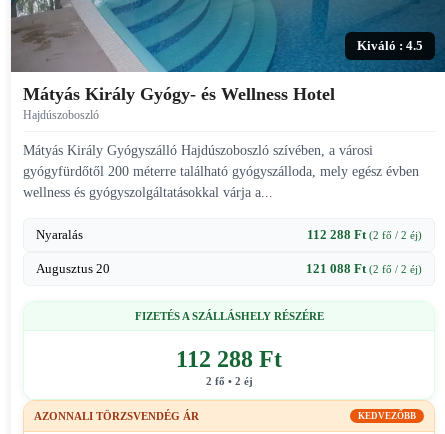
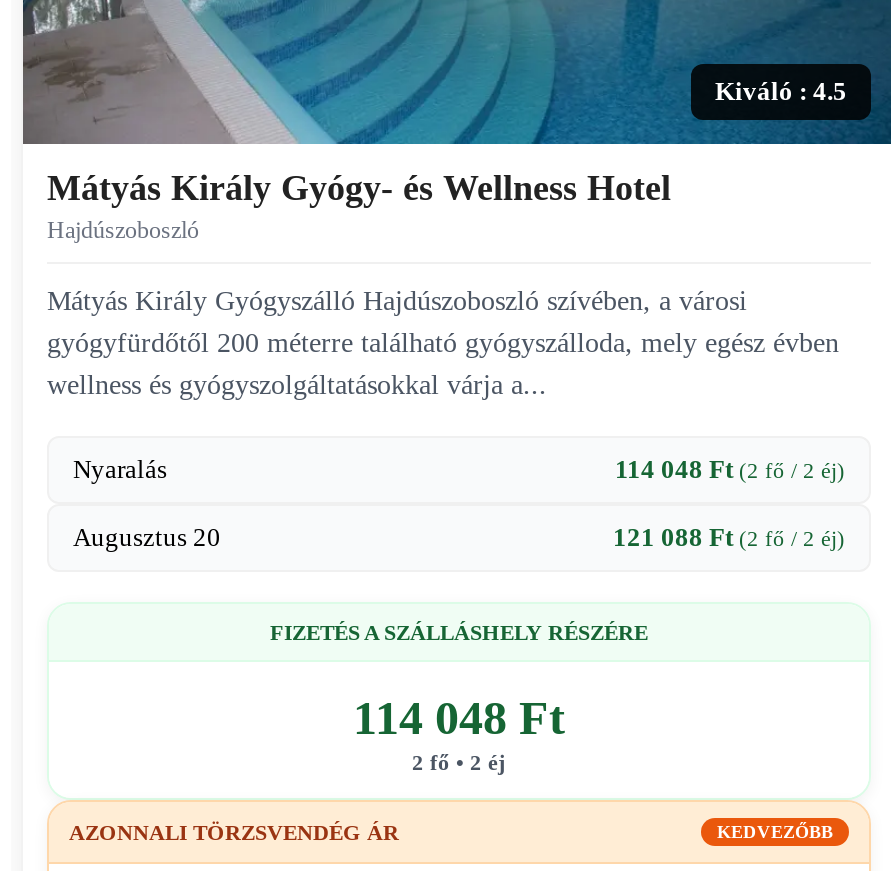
[307,227,422,242] 112 288 Ft (2 fő / 2 éj) -> [615,454,845,484] 114 048 Ft (2 fő / 2 éj)
[176,346,282,372] 112 288 Ft -> [353,692,565,744] 114 048 Ft

